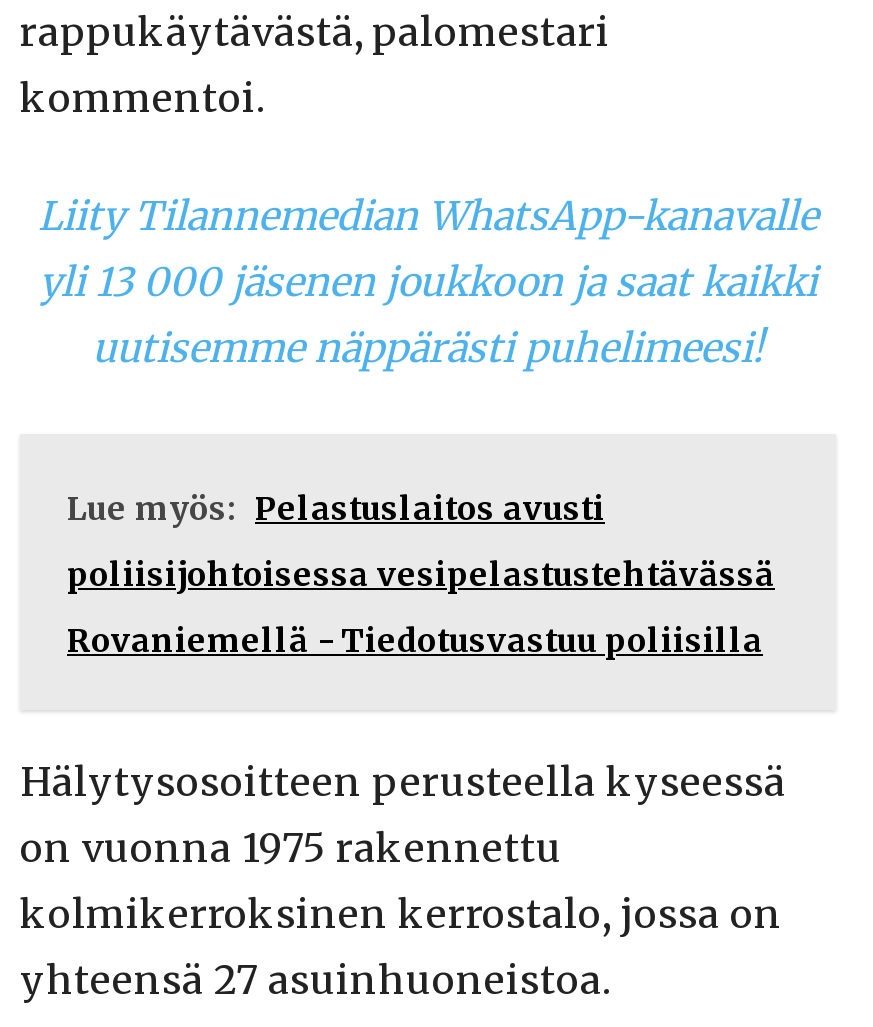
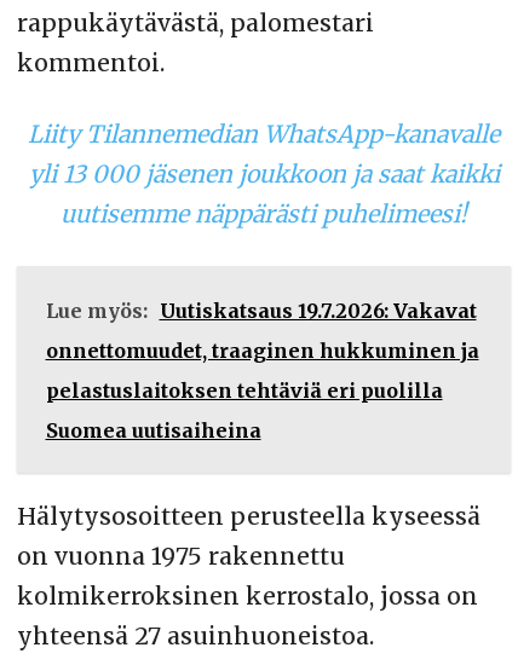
[67,487,775,659] Lue myös: Pelastuslaitos avusti | poliisijohtoisessa vesipelastustehtävässä | Rovaniemellä - Tiedotusvastuu poliisilla -> [45,298,479,442] Lue myös: Uutiskatsaus 19.7.2026: Vakavat | onnettomuudet, traaginen hukkuminen ja | pelastuslaitoksen tehtäviä eri puolilla | Suomea uutisaiheina

